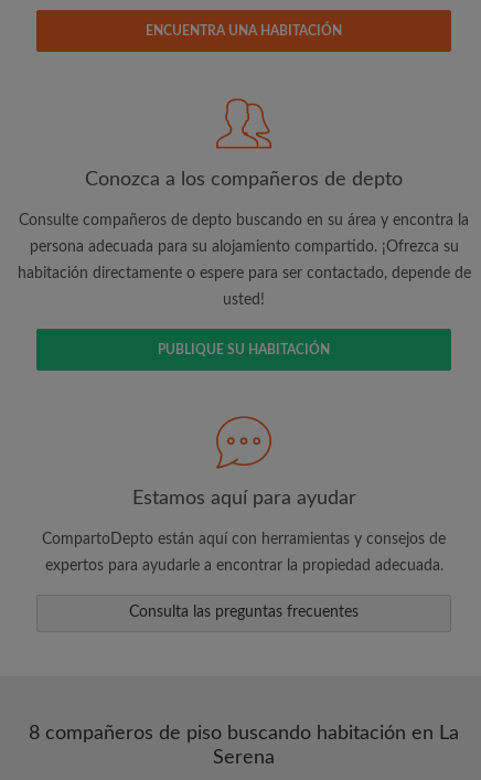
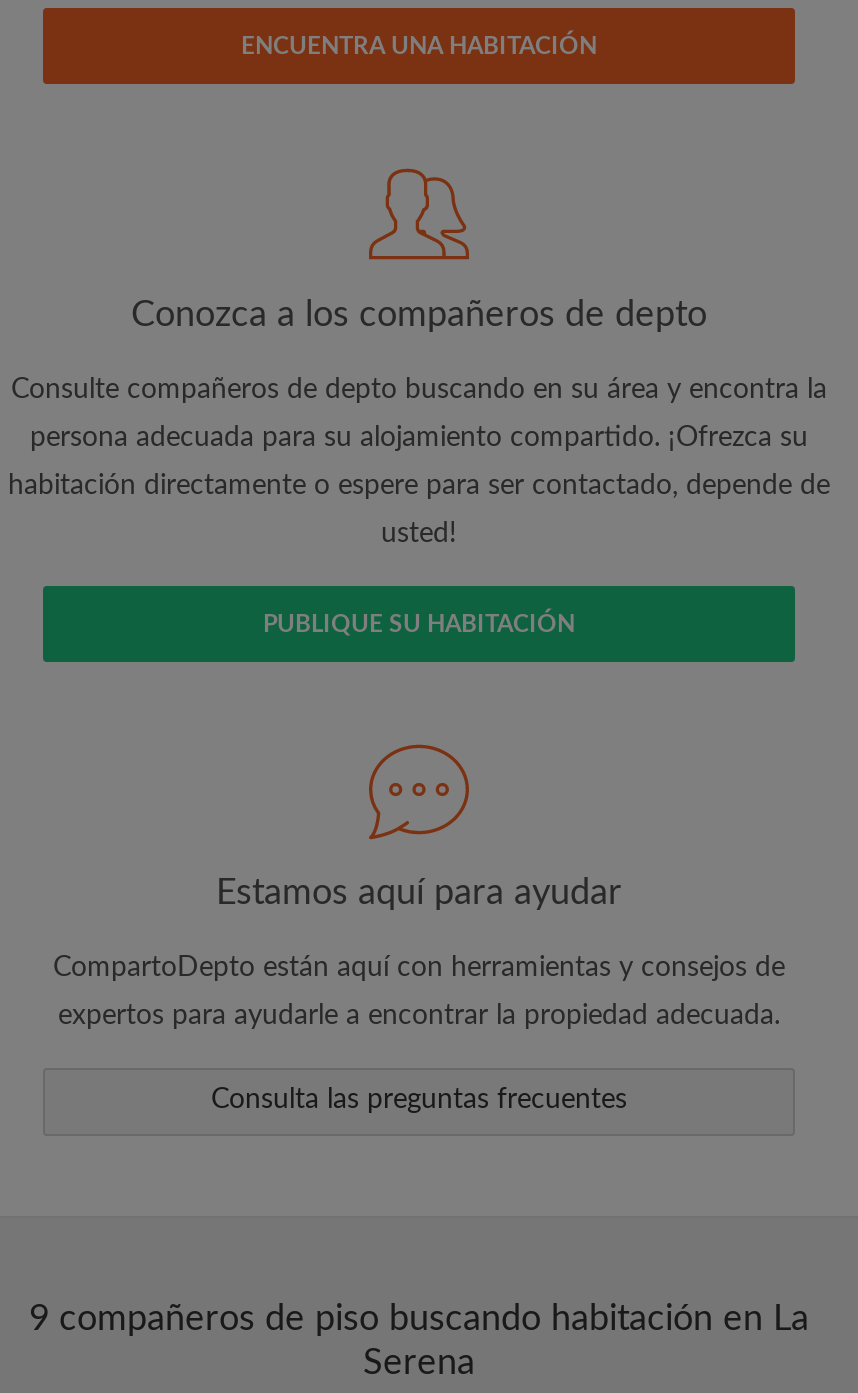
[29,724,459,744] 8 compañeros de piso buscando habitación en La -> [29,1302,809,1338] 9 compañeros de piso buscando habitación en La

